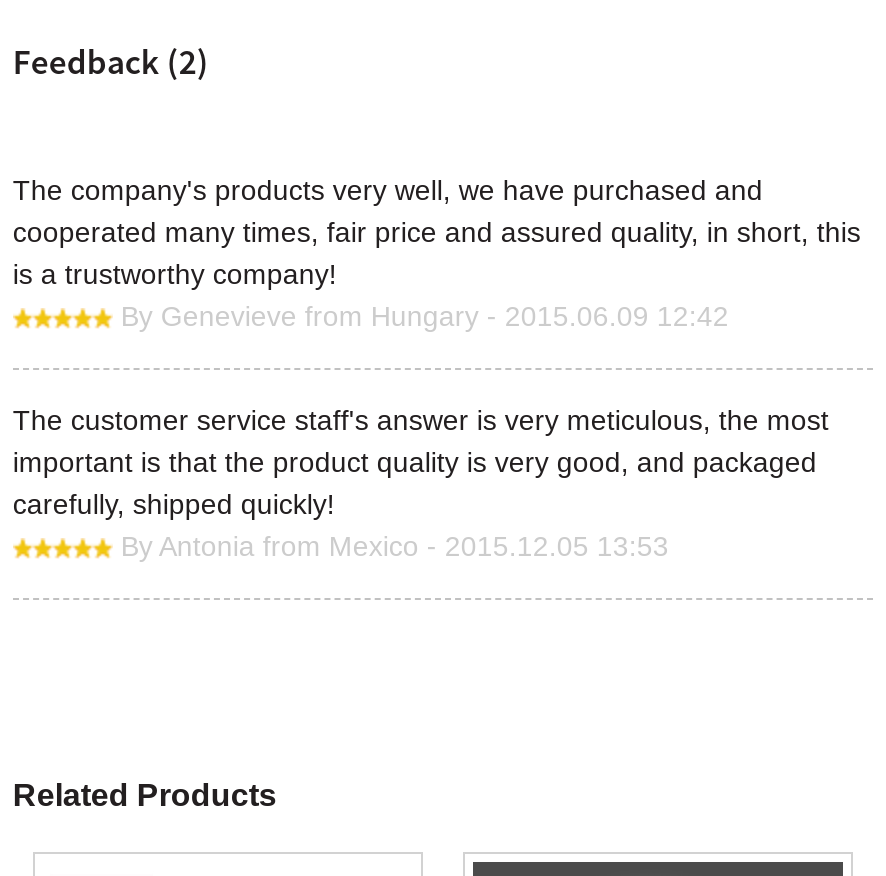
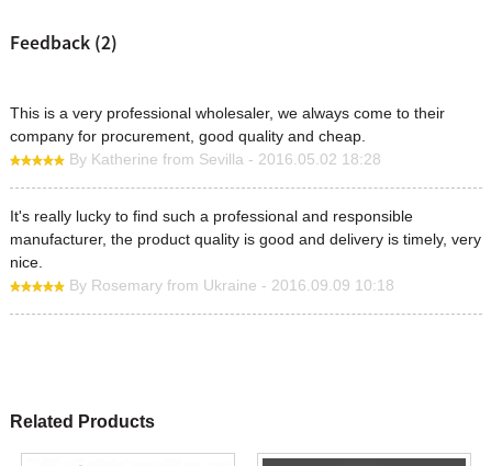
[13,175,861,333] The company's products very well, we have purchased and | cooperated many times, fair price and assured quality, in short, this | is a trustworthy company! | By Genevieve from Hungary - 2015.06.09 12:42 -> [10,105,445,168] This is a very professional wholesaler, we always come to their | company for procurement, good quality and cheap. | By Katherine from Sevilla - 2016.05.02 18:28
[13,405,829,563] The customer service staff's answer is very meticulous, the most | important is that the product quality is very good, and packaged | carefully, shipped quickly! | By Antonia from Mexico - 2015.12.05 13:53 -> [10,208,481,294] It's really lucky to find such a professional and responsible | manufacturer, the product quality is good and delivery is timely, very | nice. | By Rosemary from Ukraine - 2016.09.09 10:18

